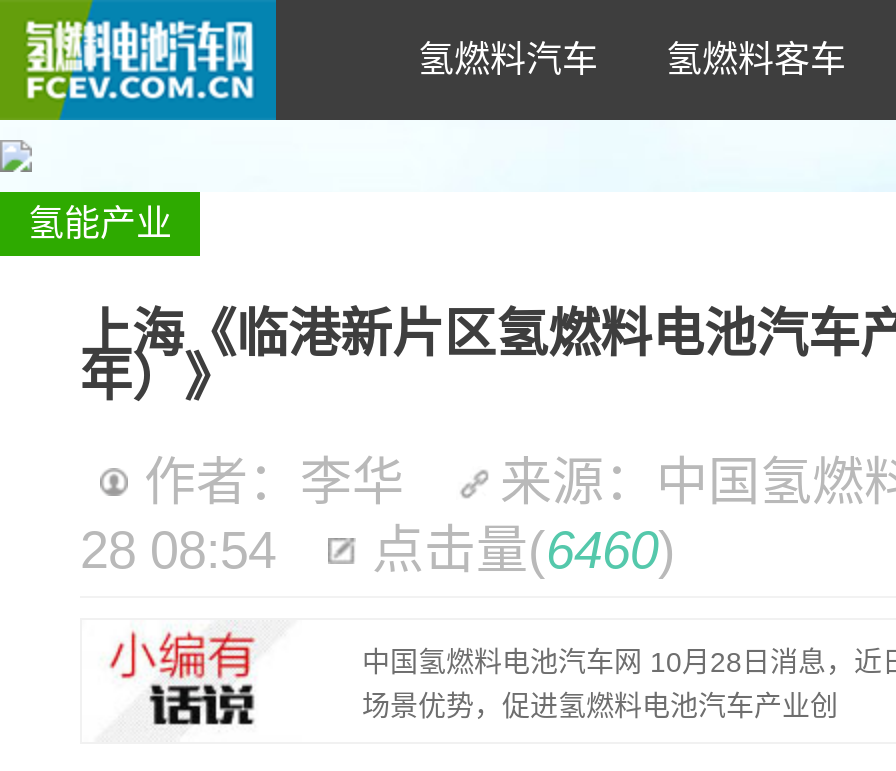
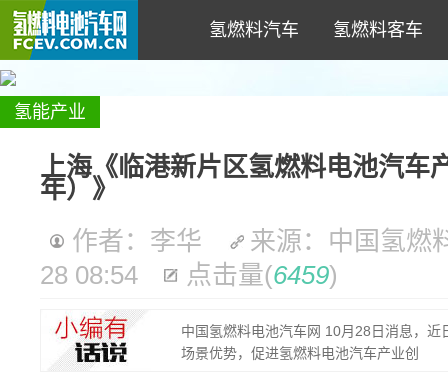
[80,520,676,580] 28 08:54 点击量(6460) -> [40,260,338,290] 28 08:54 点击量(6459)

